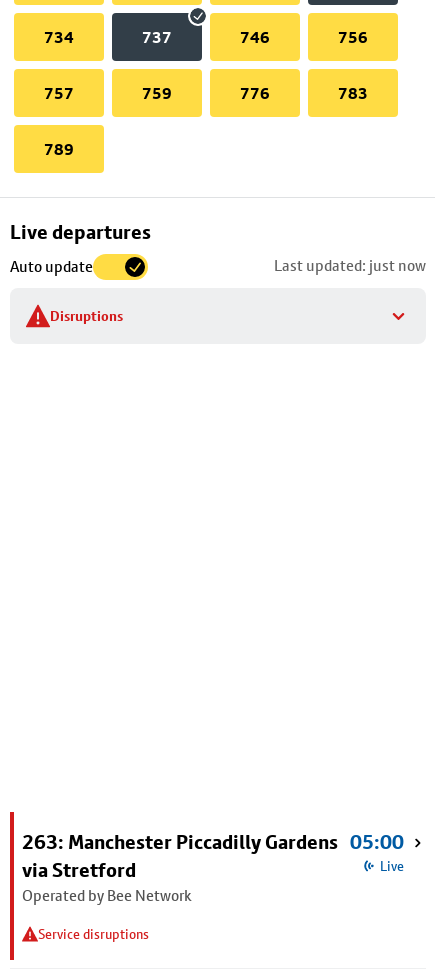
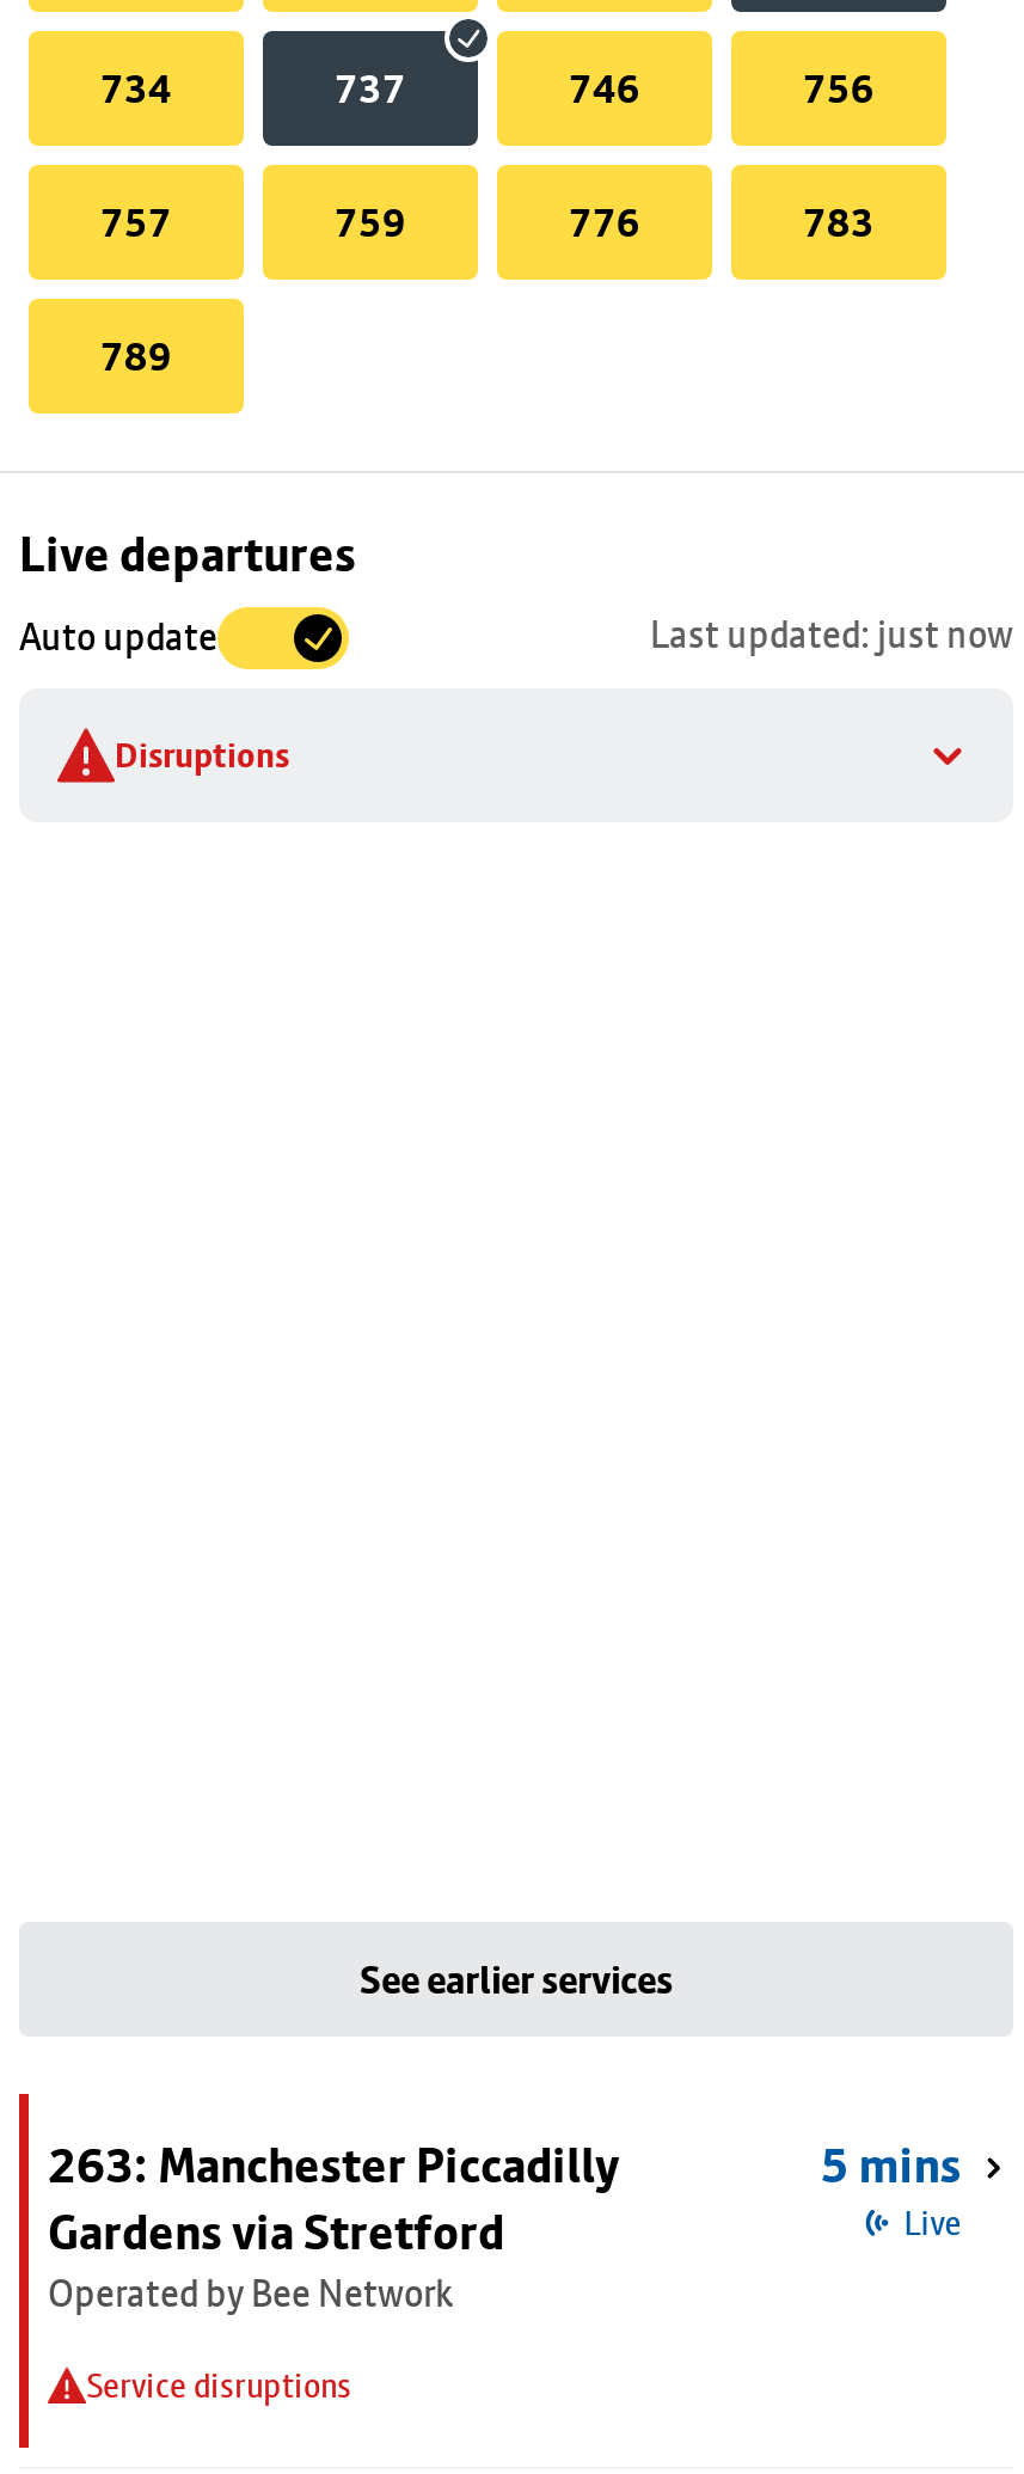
[22,830,338,882] 263: Manchester Piccadilly Gardens | via Stretford -> [48,1955,673,2261] See earlier services | 263: Manchester Piccadilly | Gardens via Stretford
[350,830,404,854] 05:00 -> [820,2137,961,2194] 5 mins

